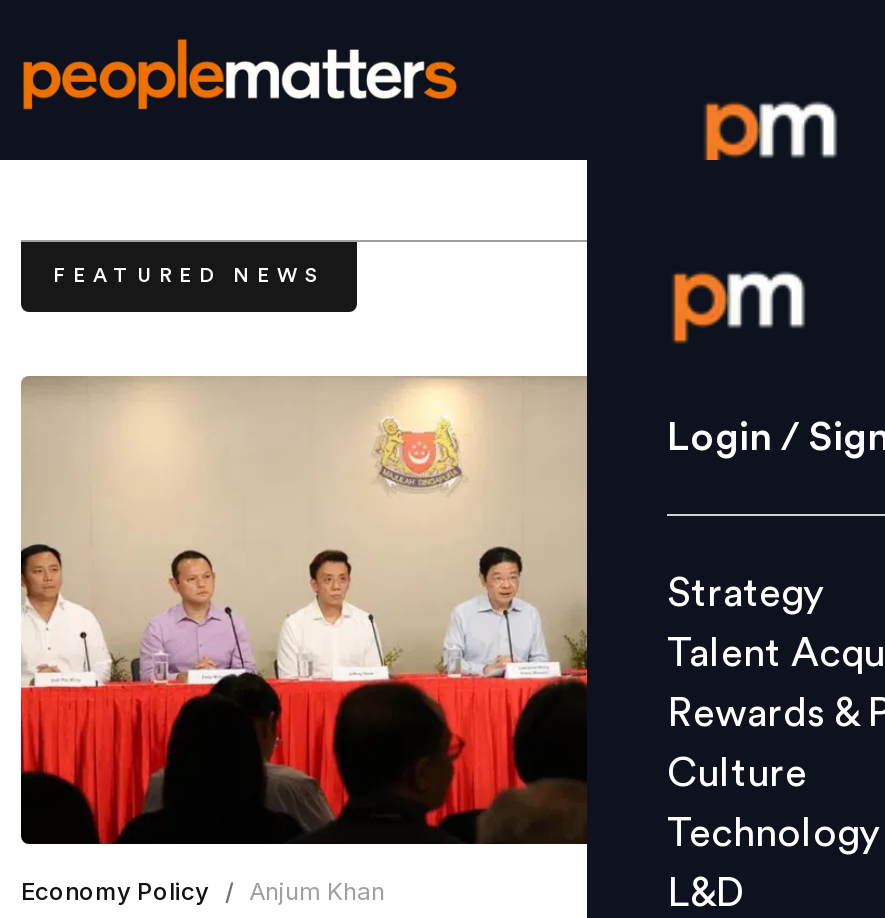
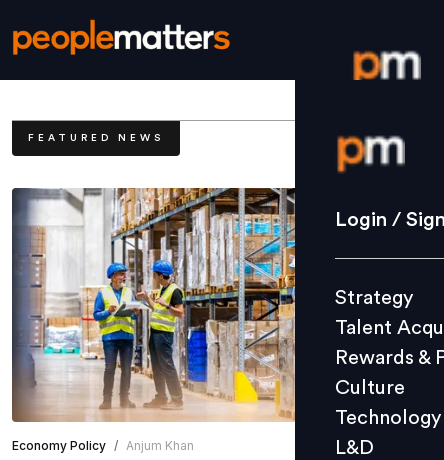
[19,376,589,846] [image] -> [11,187,296,423] [image]

